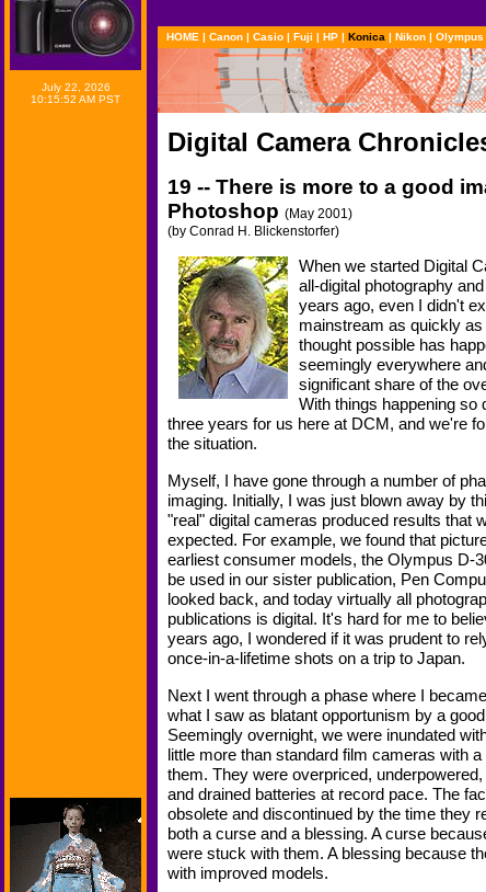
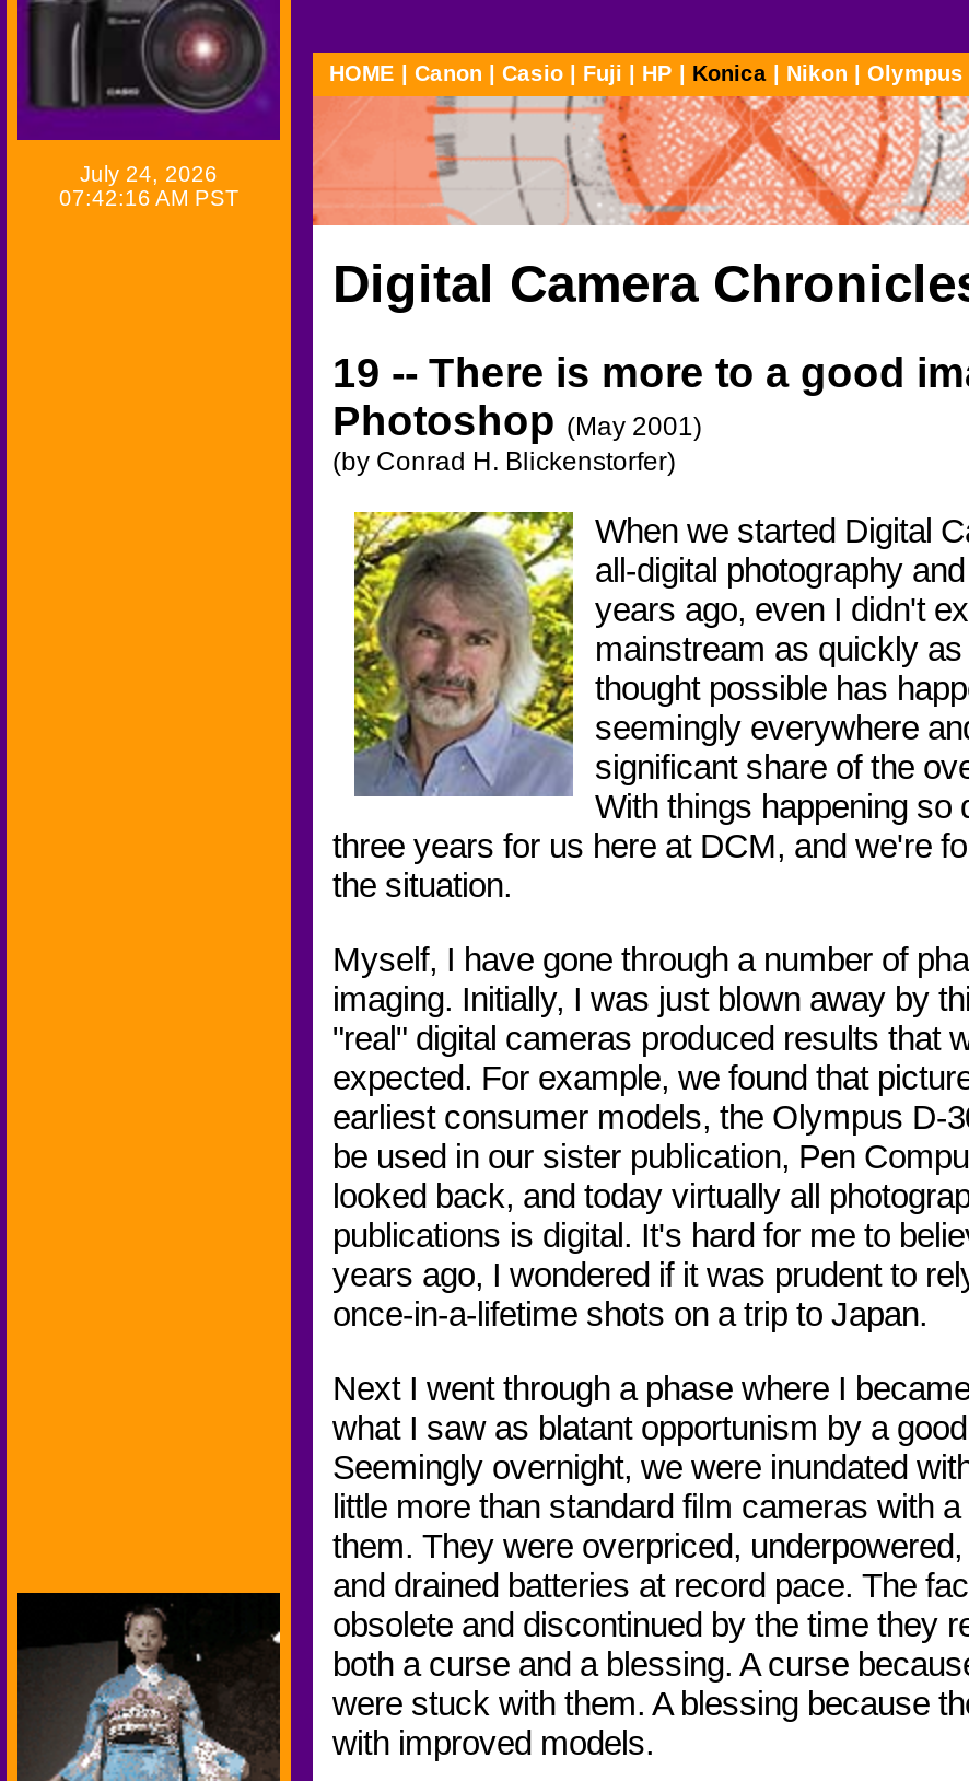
[41,81,110,93] July 22, 2026 -> [80,162,218,186] July 24, 2026
[31,93,120,105] 10:15:52 AM PST -> [59,186,238,210] 07:42:16 AM PST

